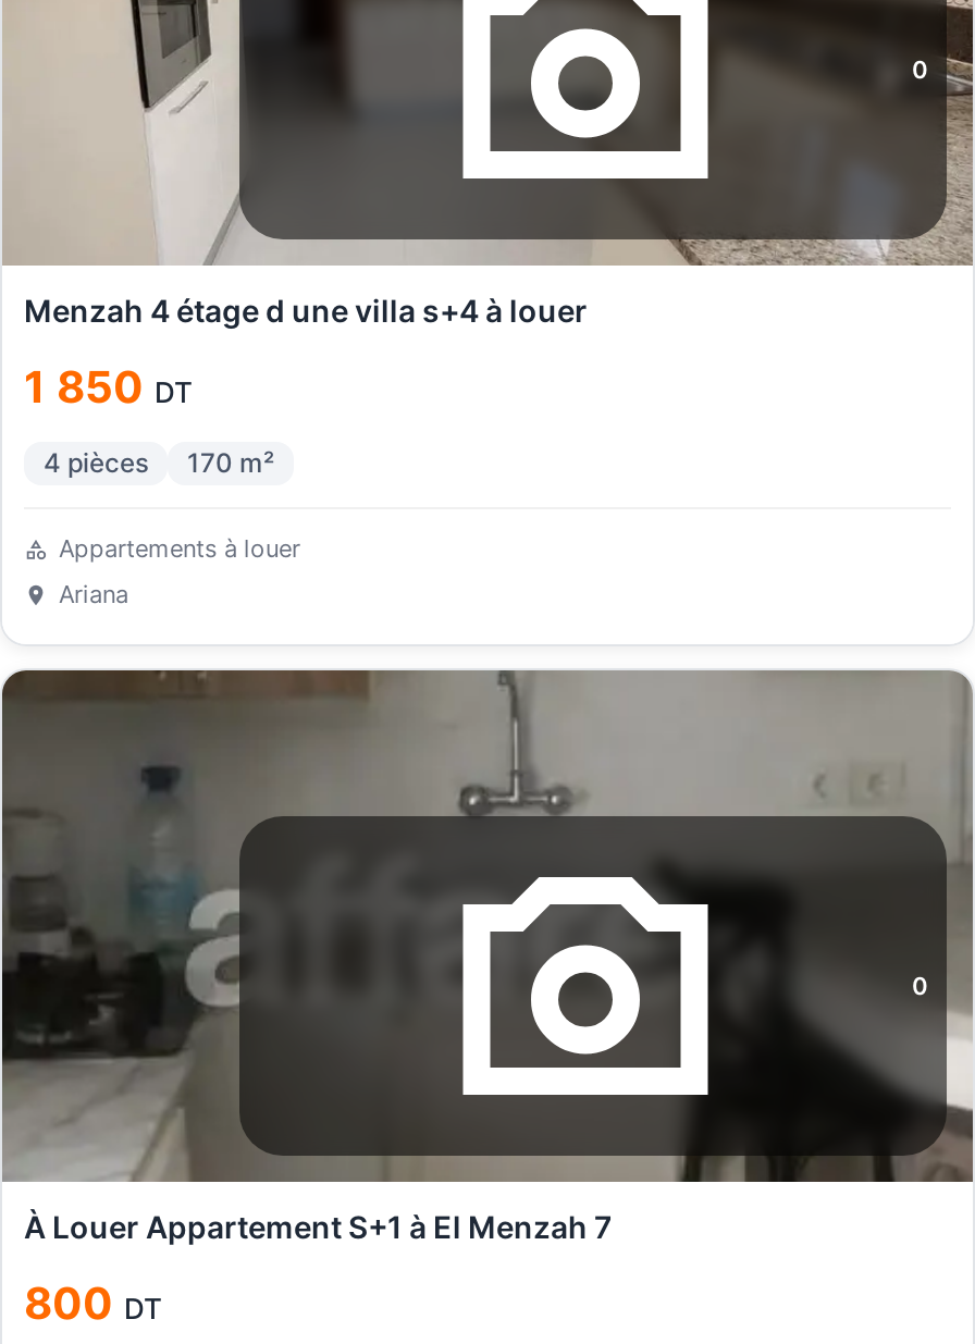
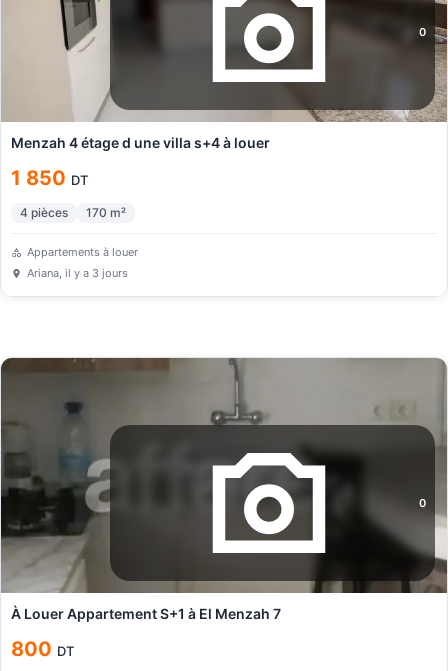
[59,579,128,609] Ariana -> [27,266,128,280] Ariana, il y a 3 jours

